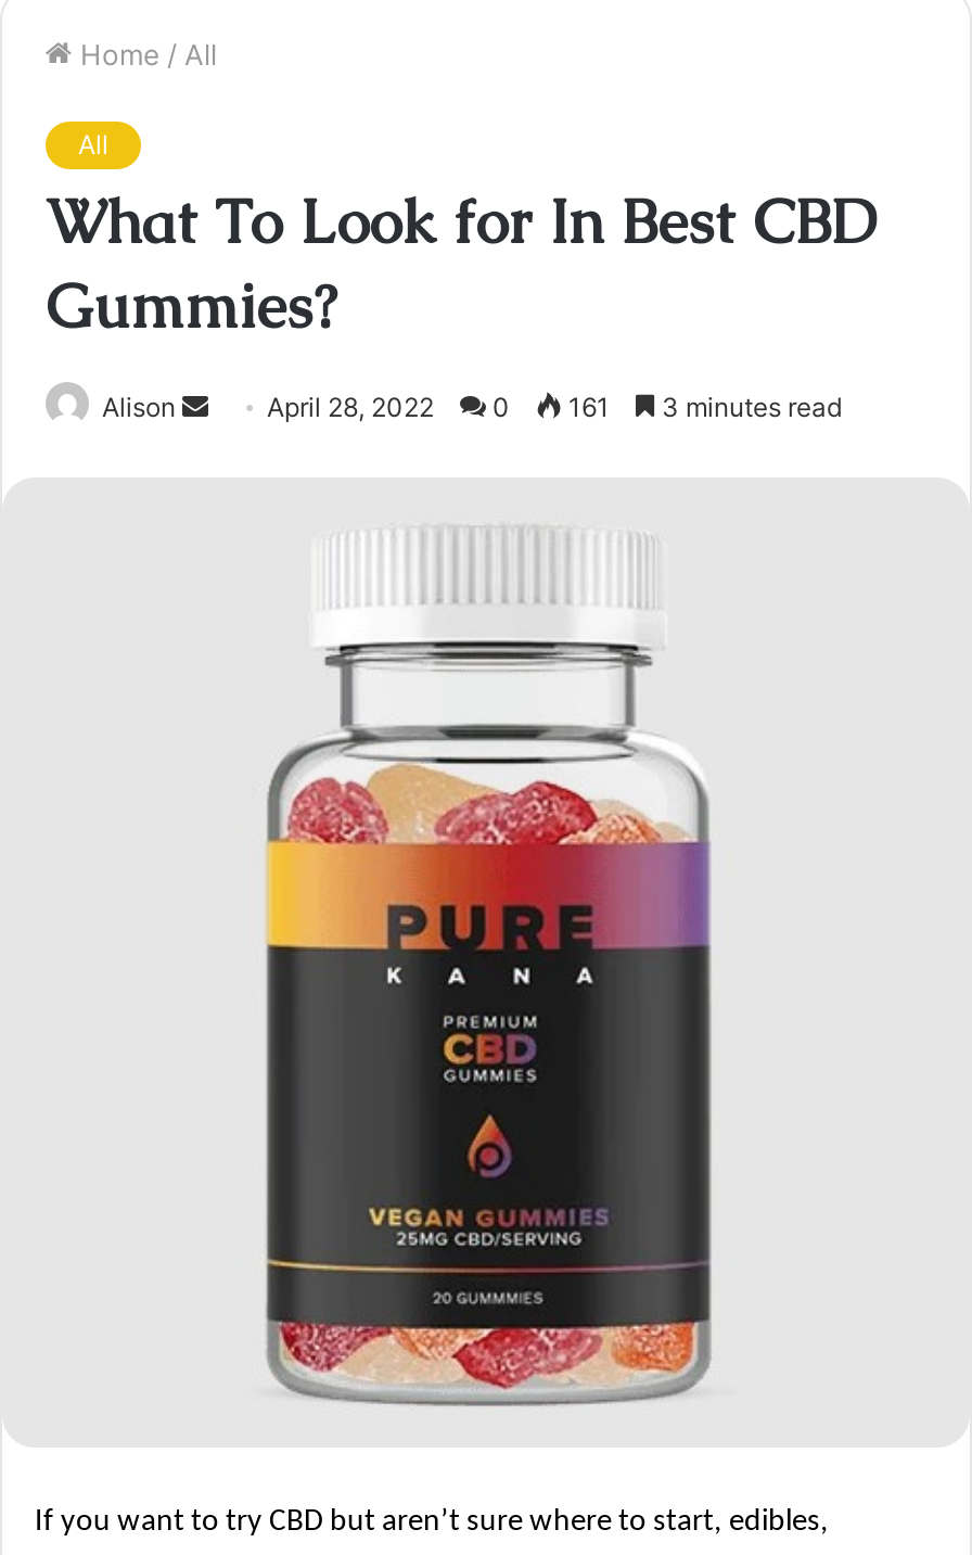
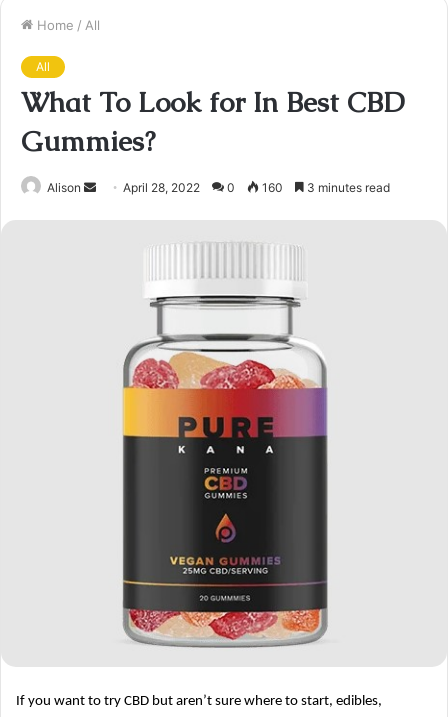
[562,390,610,423] 161 -> [259,180,283,195] 160

